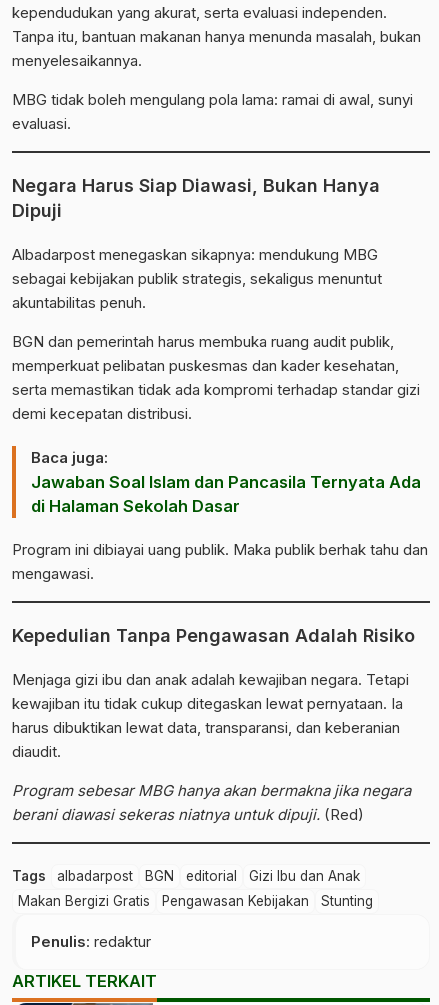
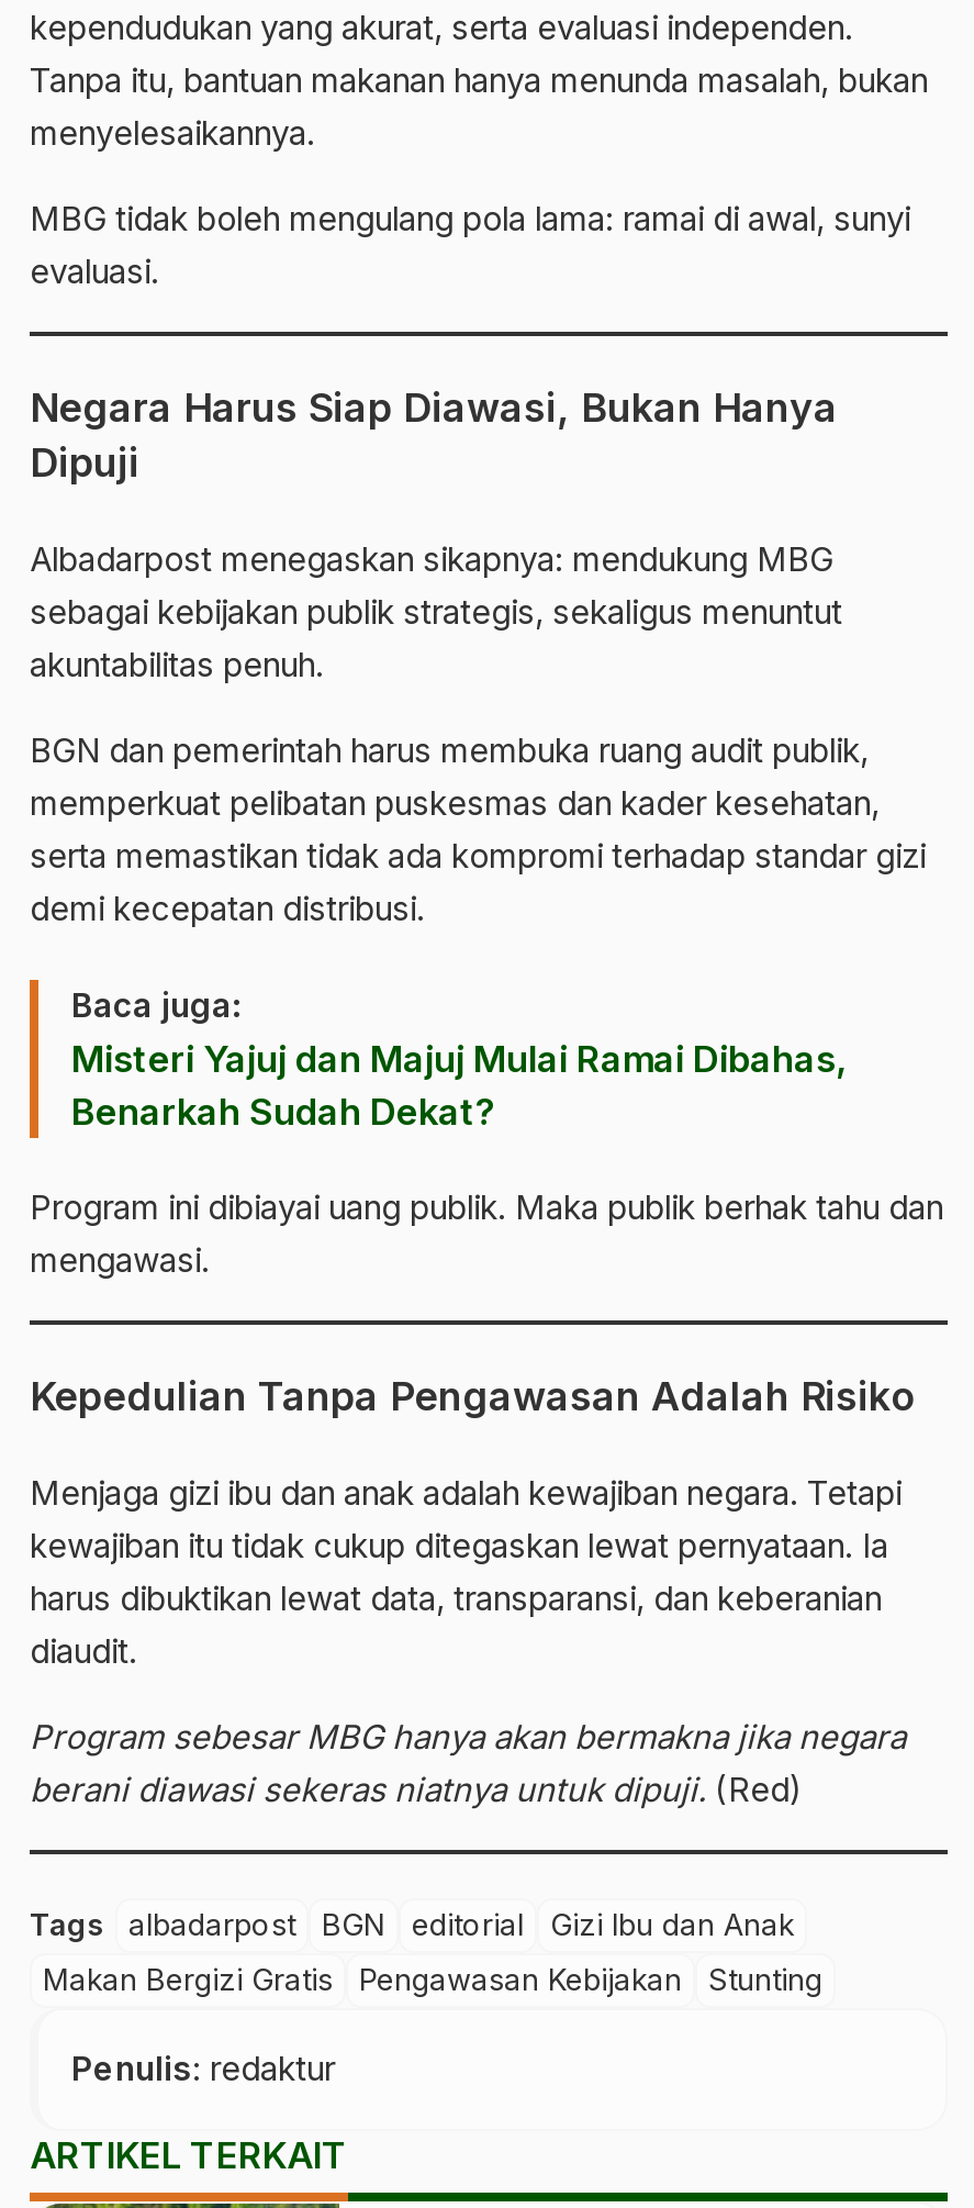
[31,472,421,516] Jawaban Soal Islam dan Pancasila Ternyata Ada | di Halaman Sekolah Dasar -> [71,1037,847,1134] Misteri Yajuj dan Majuj Mulai Ramai Dibahas, | Benarkah Sudah Dekat?

